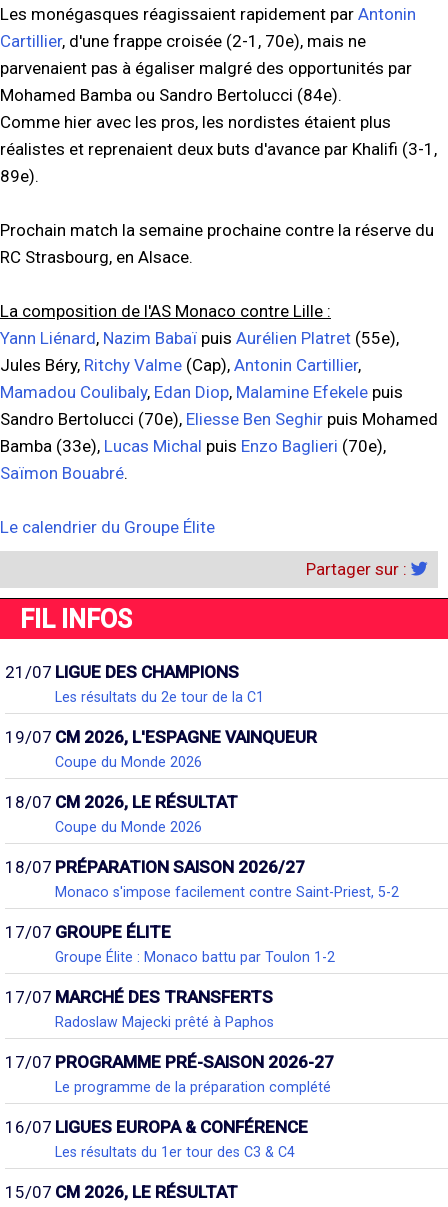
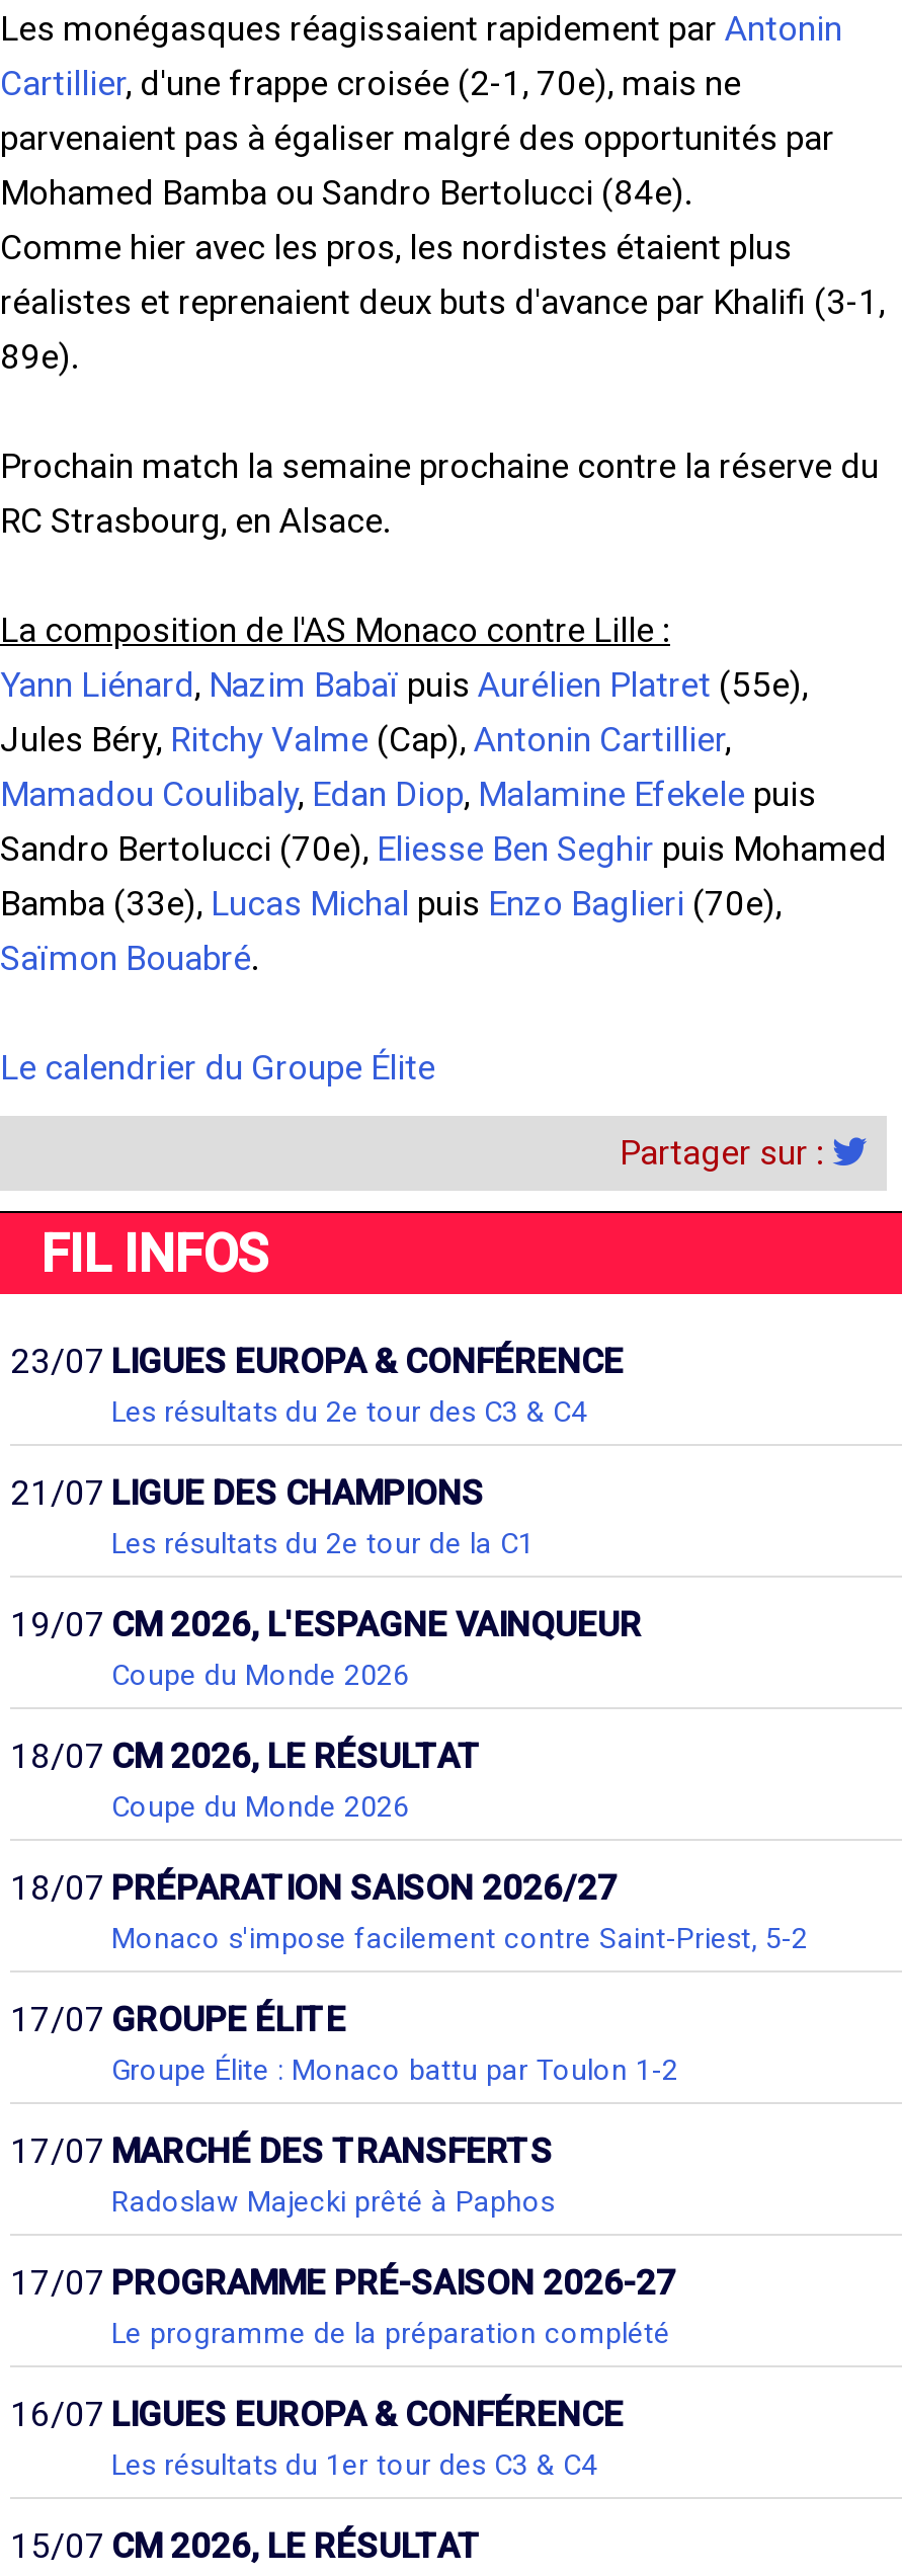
none -> [10,1341,624,1428] 23/07 LIGUES EUROPA & CONFÉRENCE | Les résultats du 2e tour des C3 & C4

